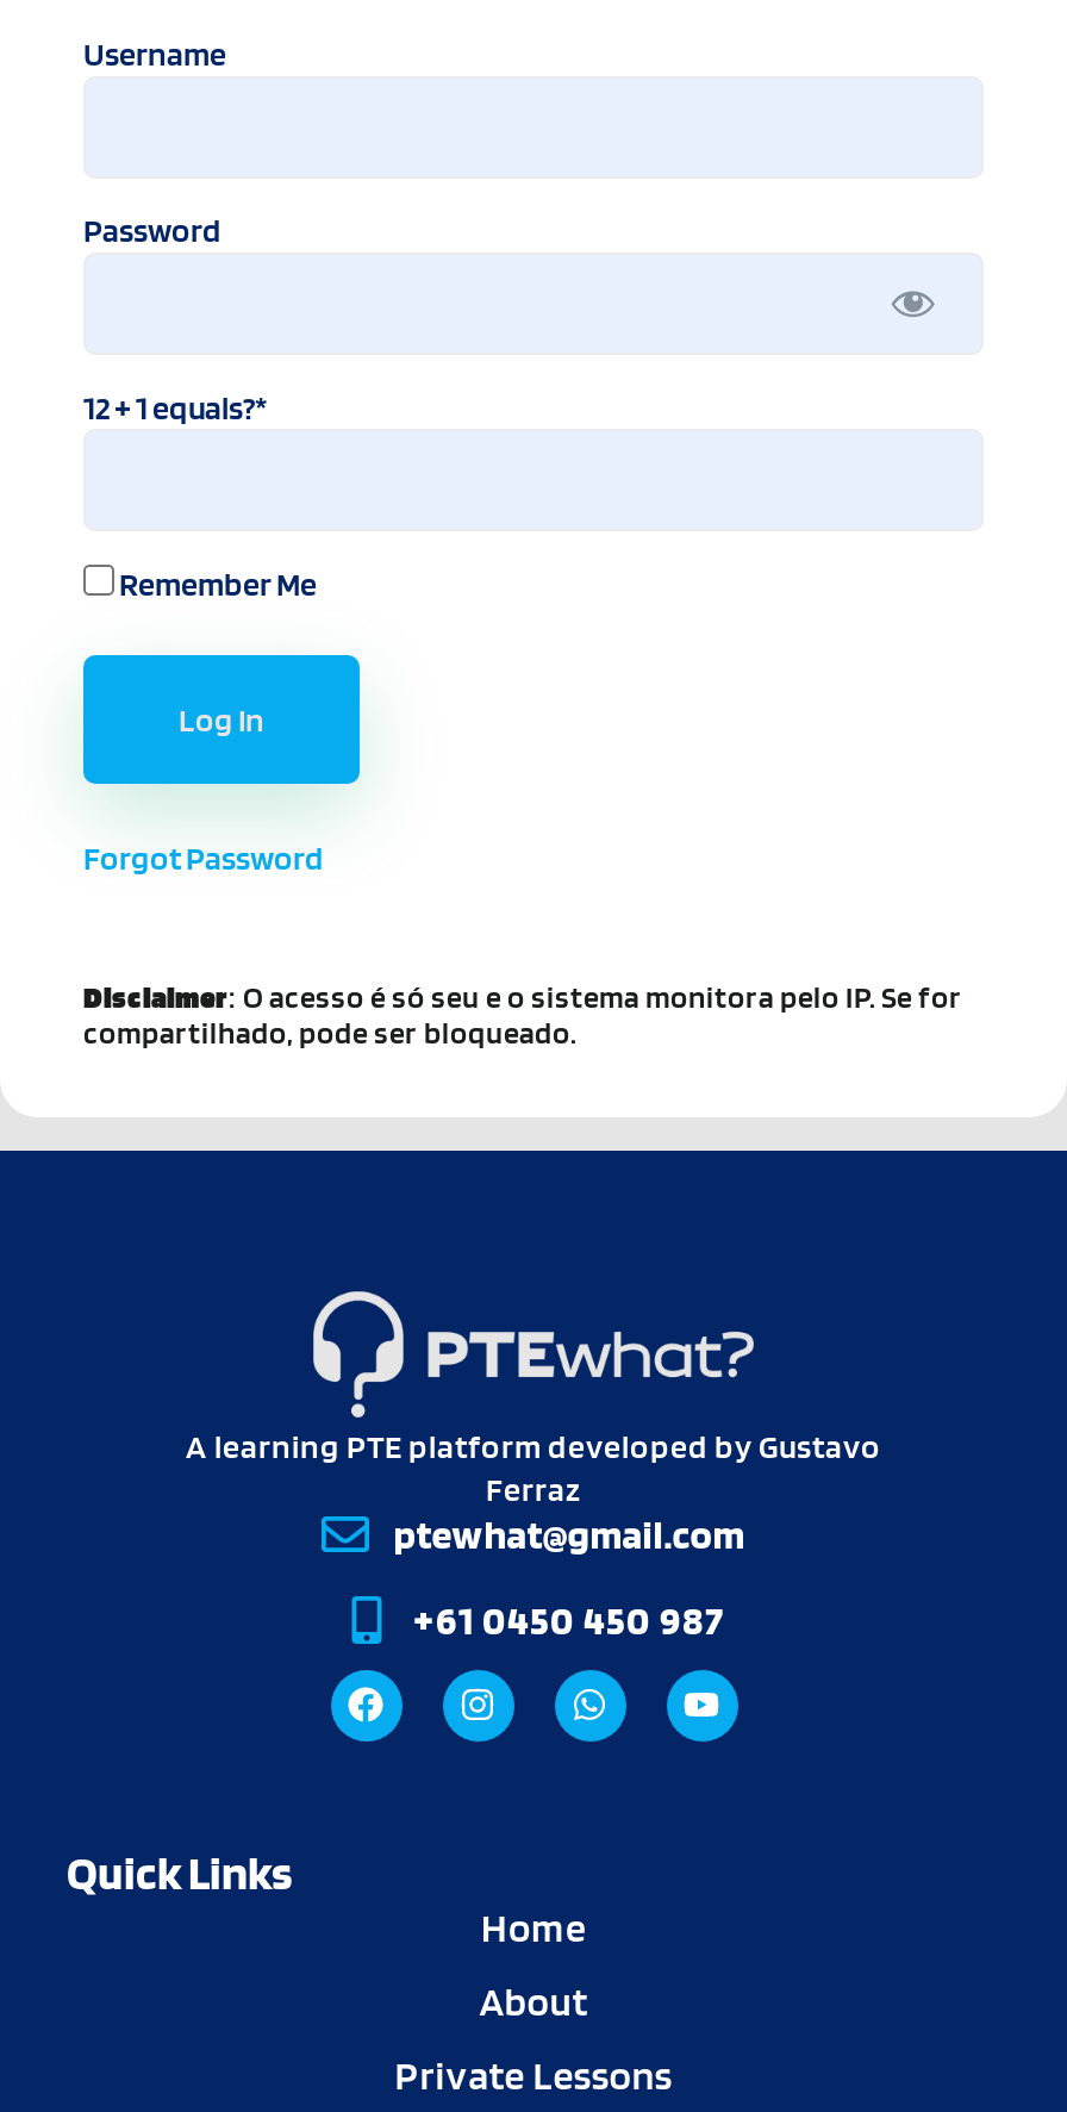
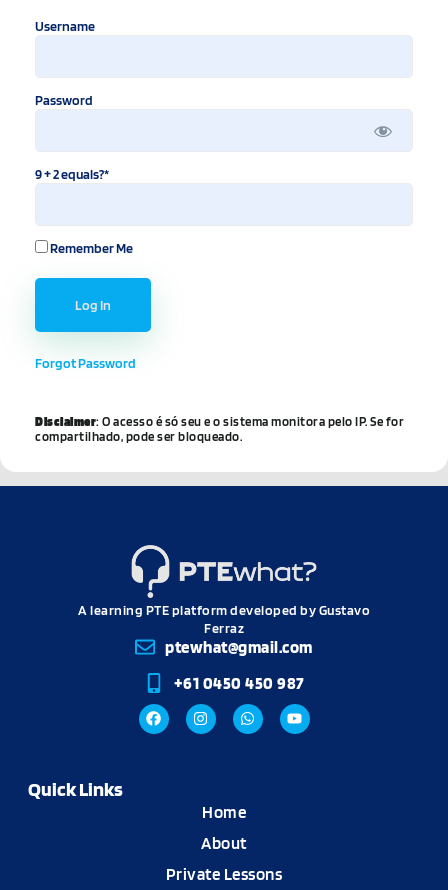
[83,387,267,425] 12 + 1 equals?* -> [35,166,109,182] 9 + 2 equals?*

